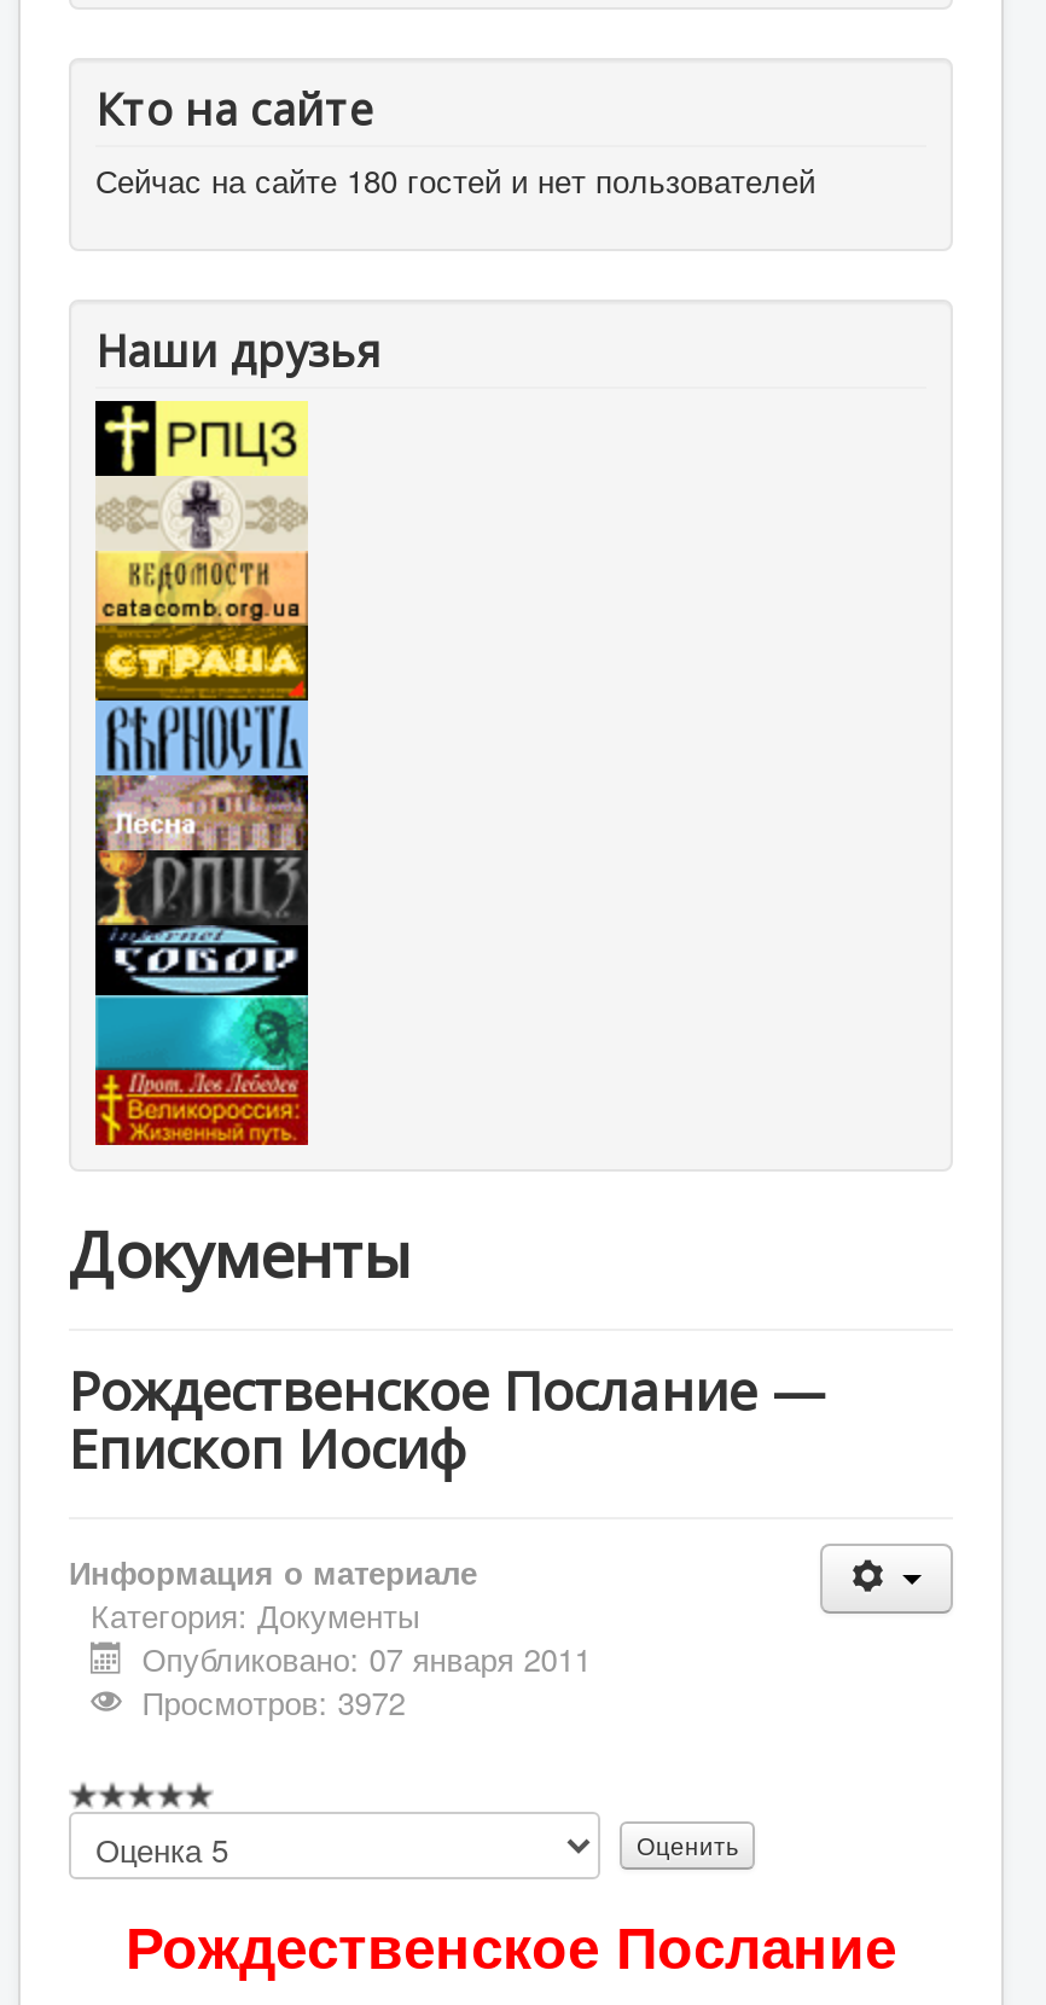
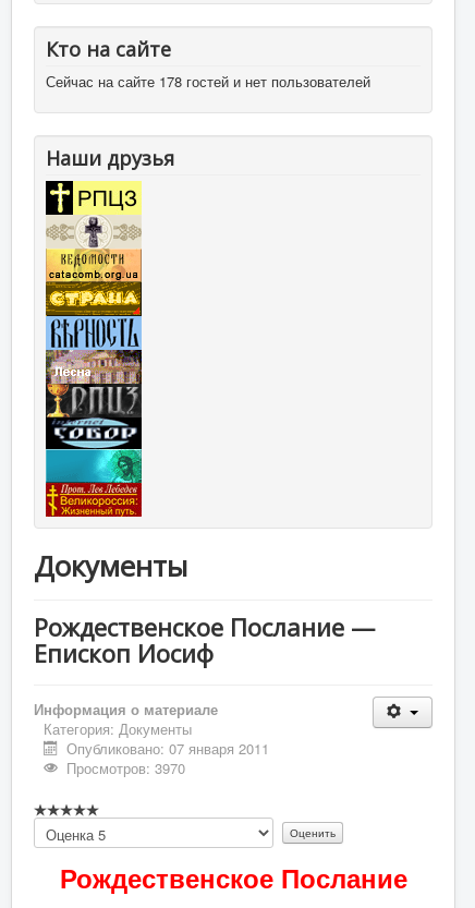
[95,157,815,203] Сейчас на сайте 180 гостей и нет пользователей -> [46,71,370,92] Сейчас на сайте 178 гостей и нет пользователей
[142,1679,405,1725] Просмотров: 3972 -> [67,758,185,778] Просмотров: 3970

